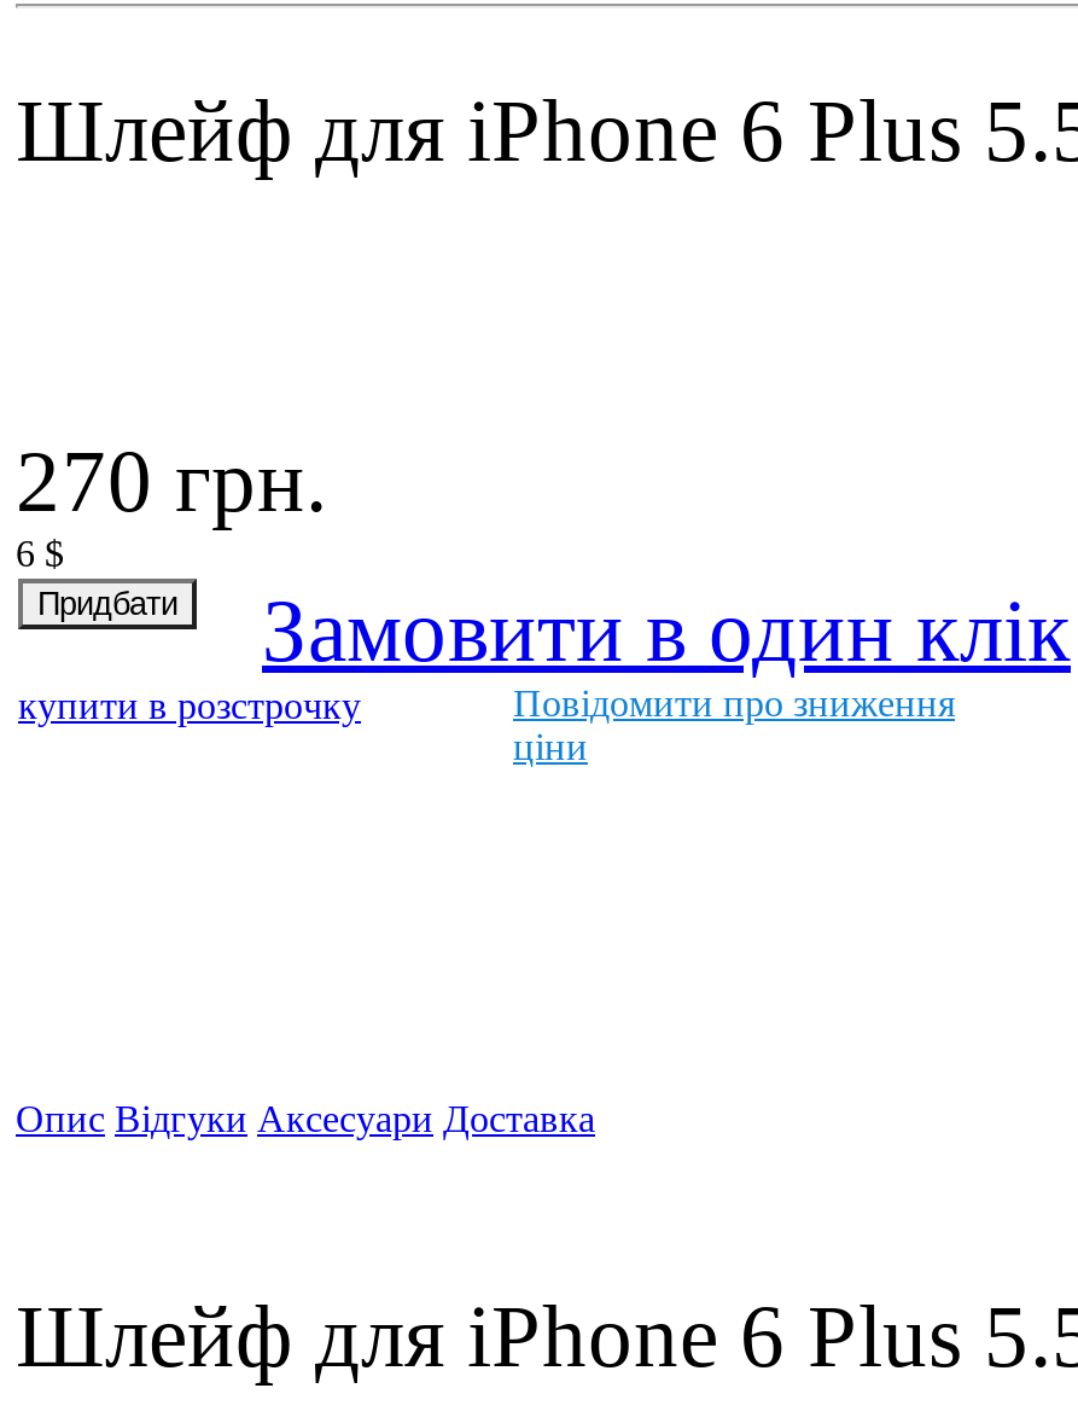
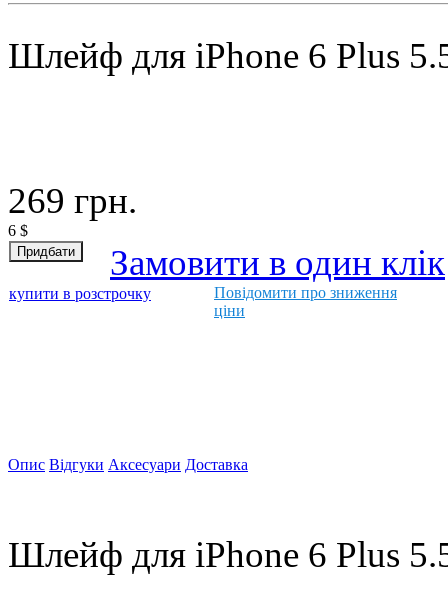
[16,430,327,529] 270 грн. -> [8,180,137,221] 269 грн.

